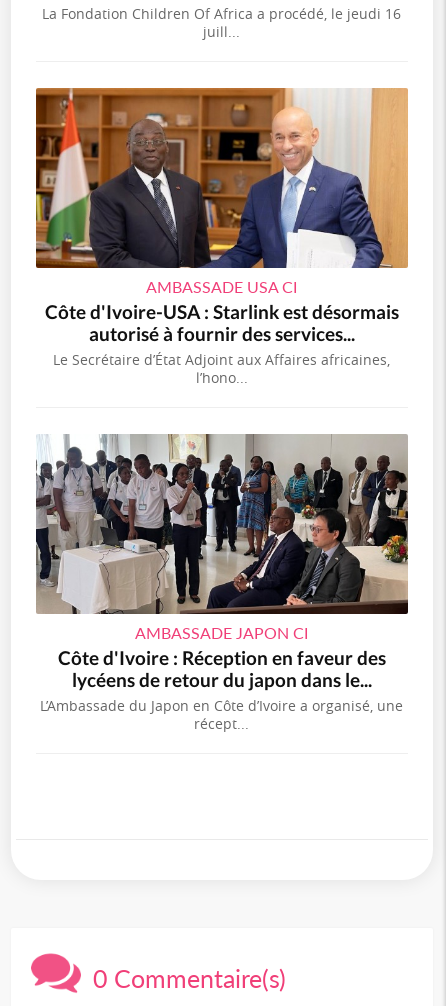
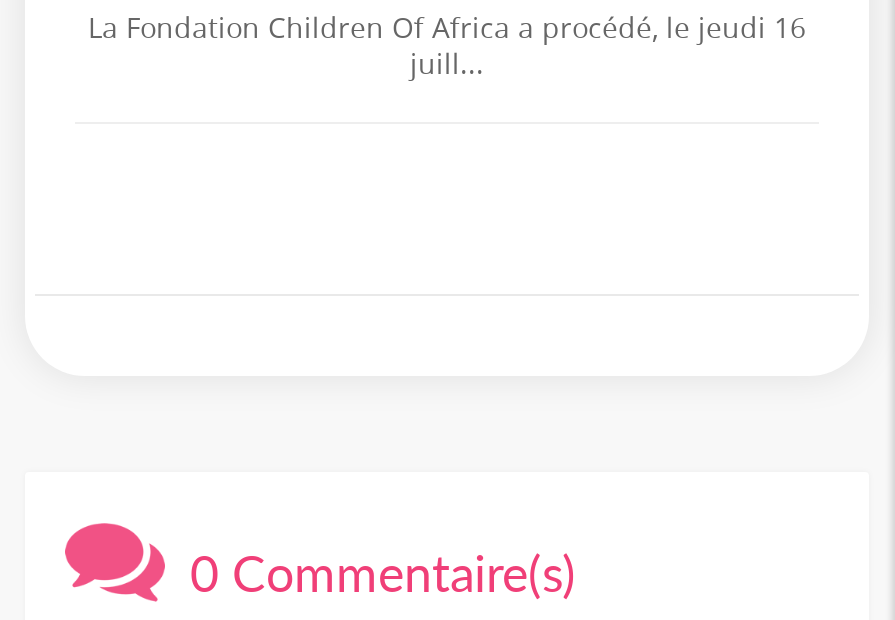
[35,87,409,387] [image] | AMBASSADE USA CI | Côte d'Ivoire-USA : Starlink est désormais | autorisé à fournir des services... | Le Secrétaire d’État Adjoint aux Affaires africaines, | l’hono... -> none
[35,433,409,733] [image] | AMBASSADE JAPON CI | Côte d'Ivoire : Réception en faveur des | lycéens de retour du japon dans le... | L’Ambassade du Japon en Côte d’Ivoire a organisé, une | récept... -> none

